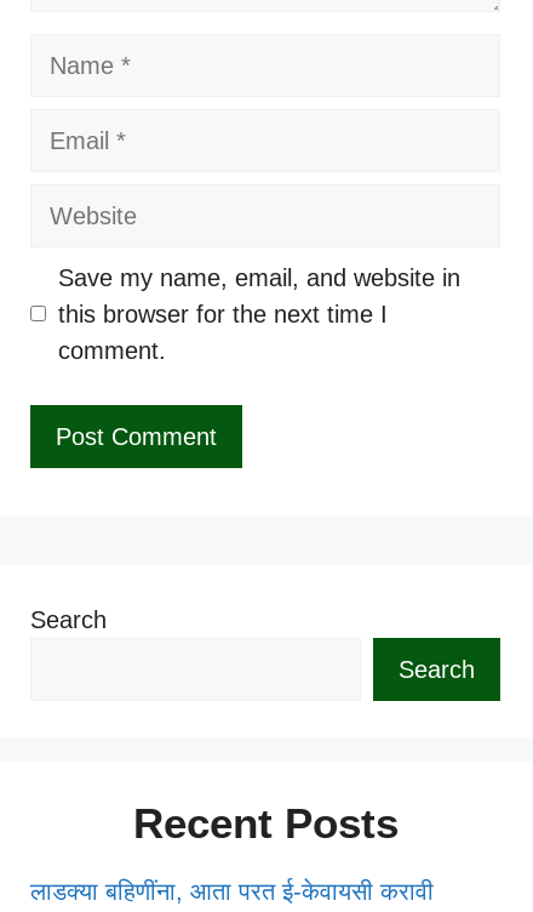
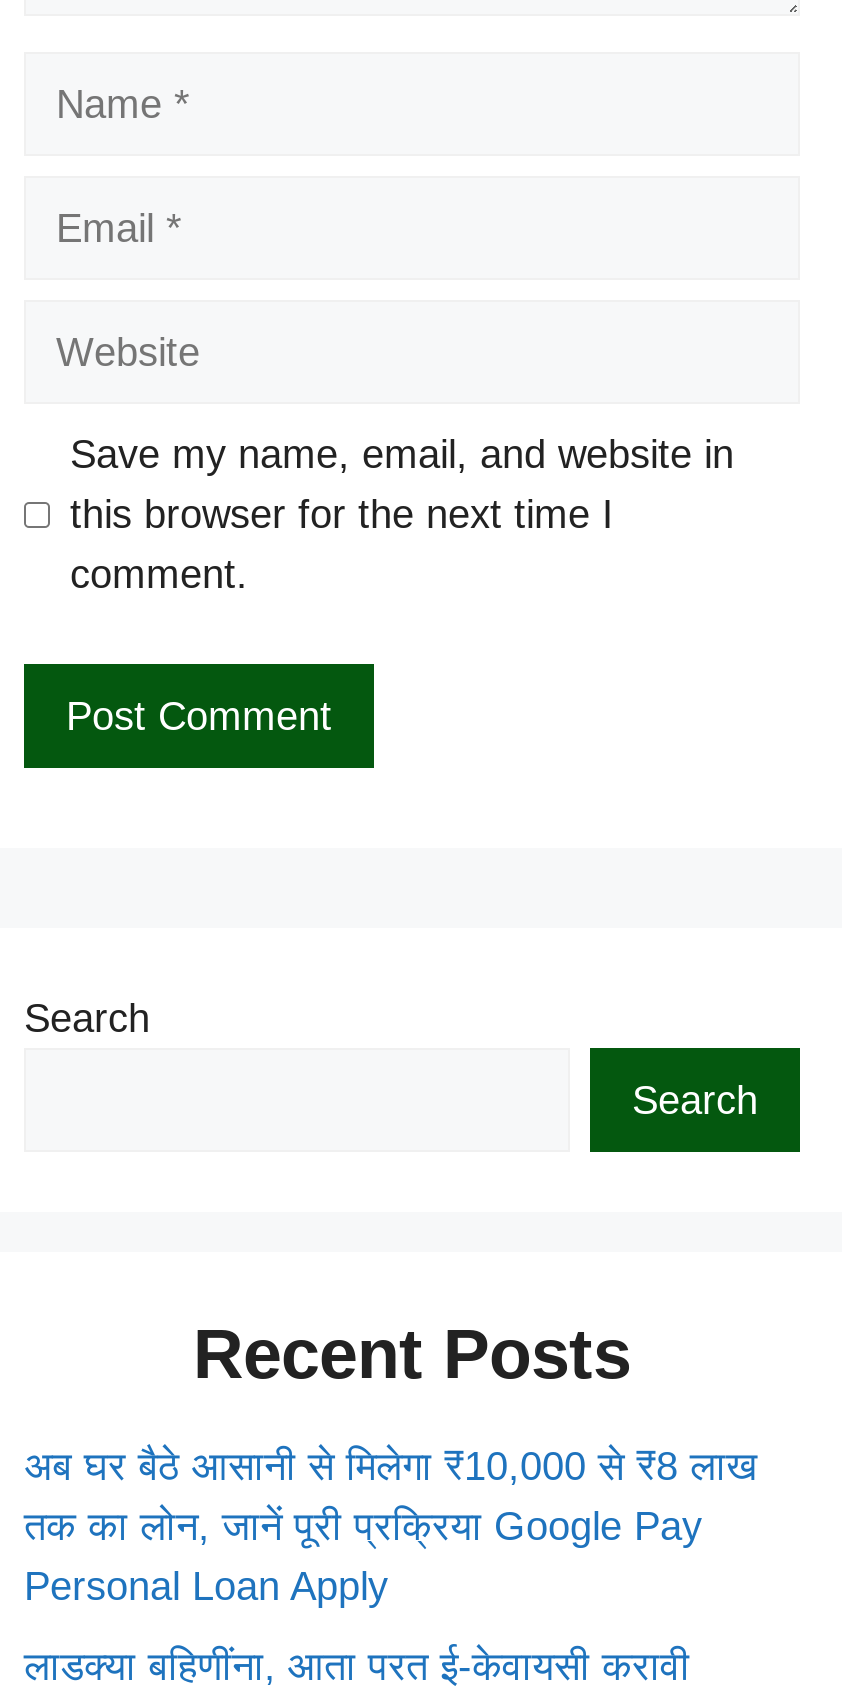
none -> [24,1444,758,1608] अब घर बैठे आसानी से मिलेगा ₹10,000 से ₹8 लाख | तक का लोन, जानें पूरी प्रक्रिया Google Pay | Personal Loan Apply

